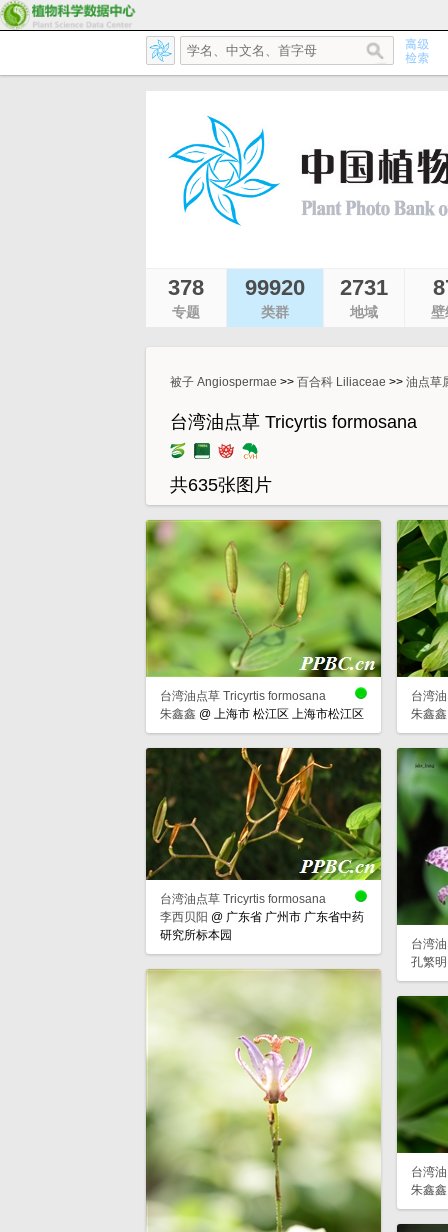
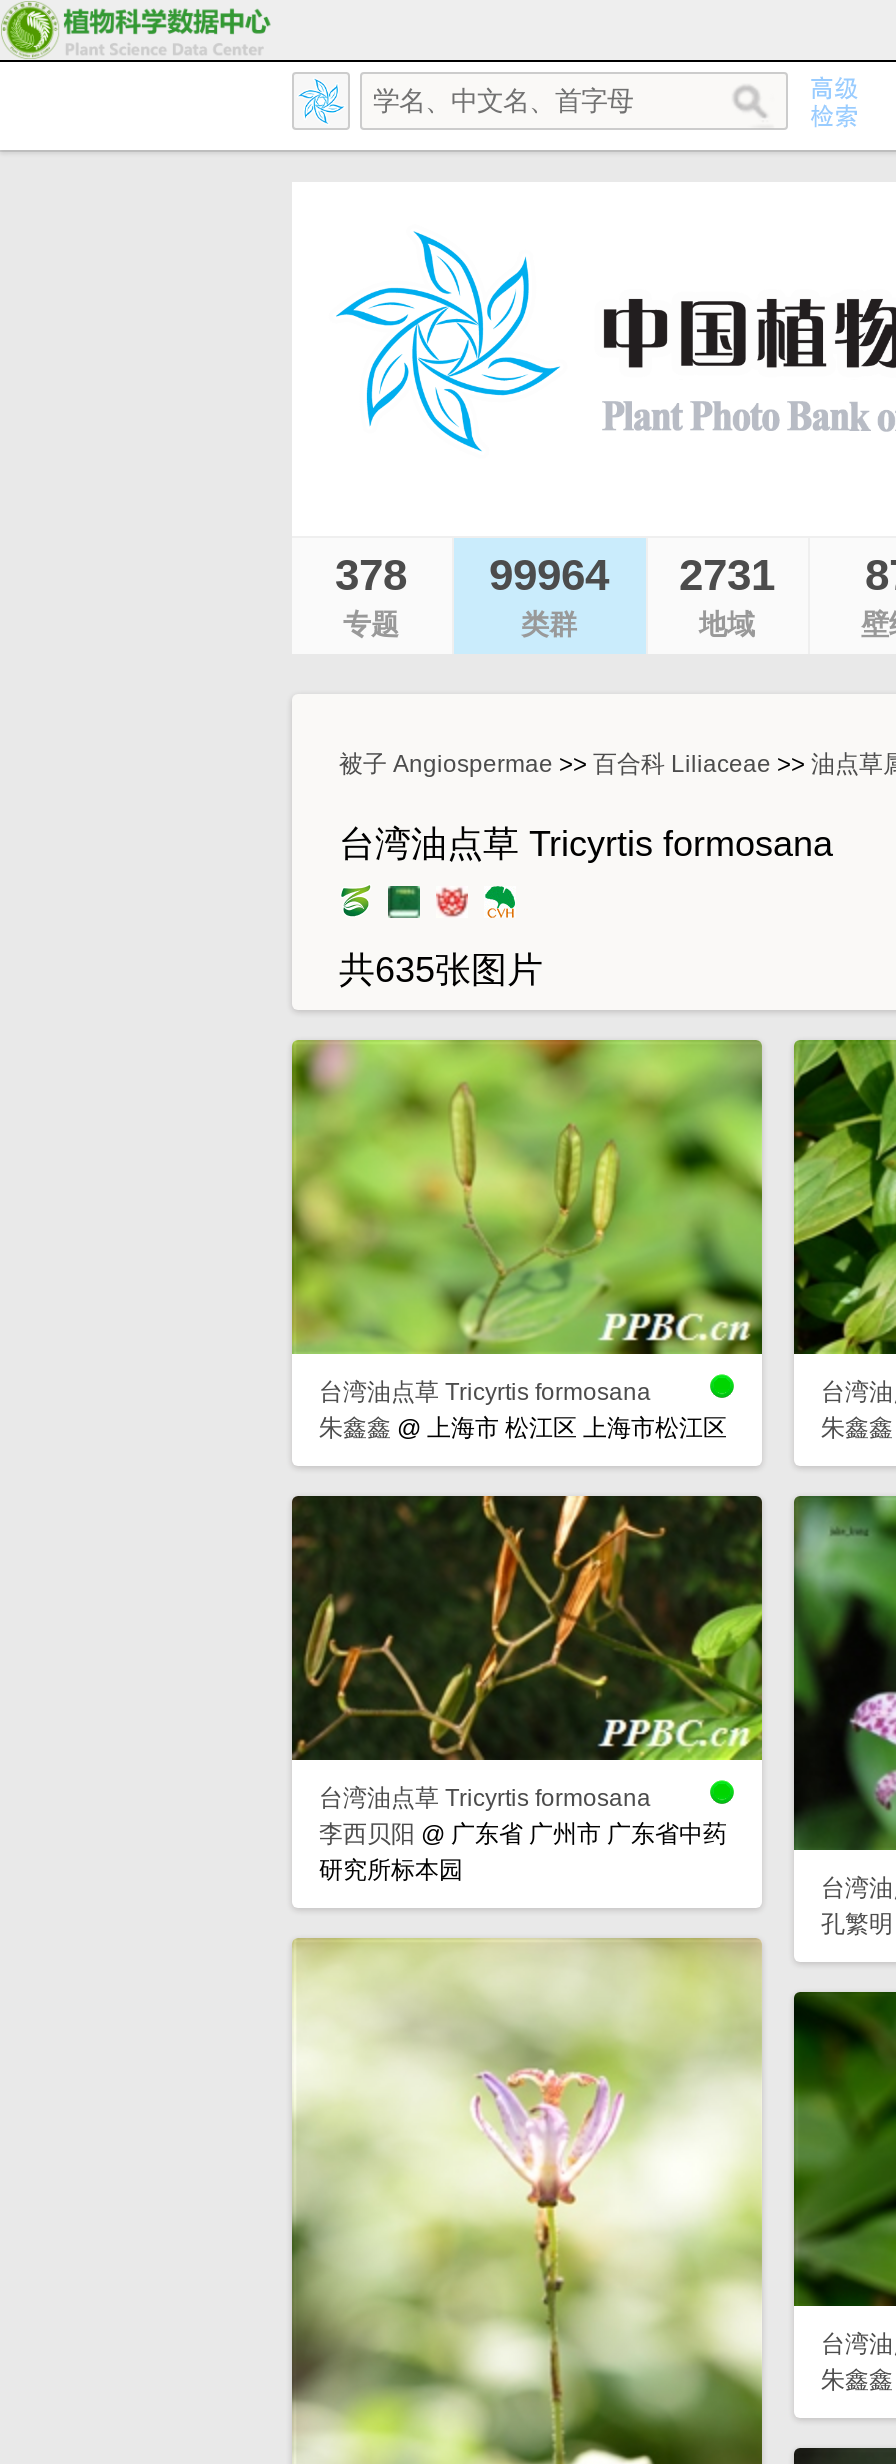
[244,275,304,300] 99920 -> [489,550,609,600] 99964

